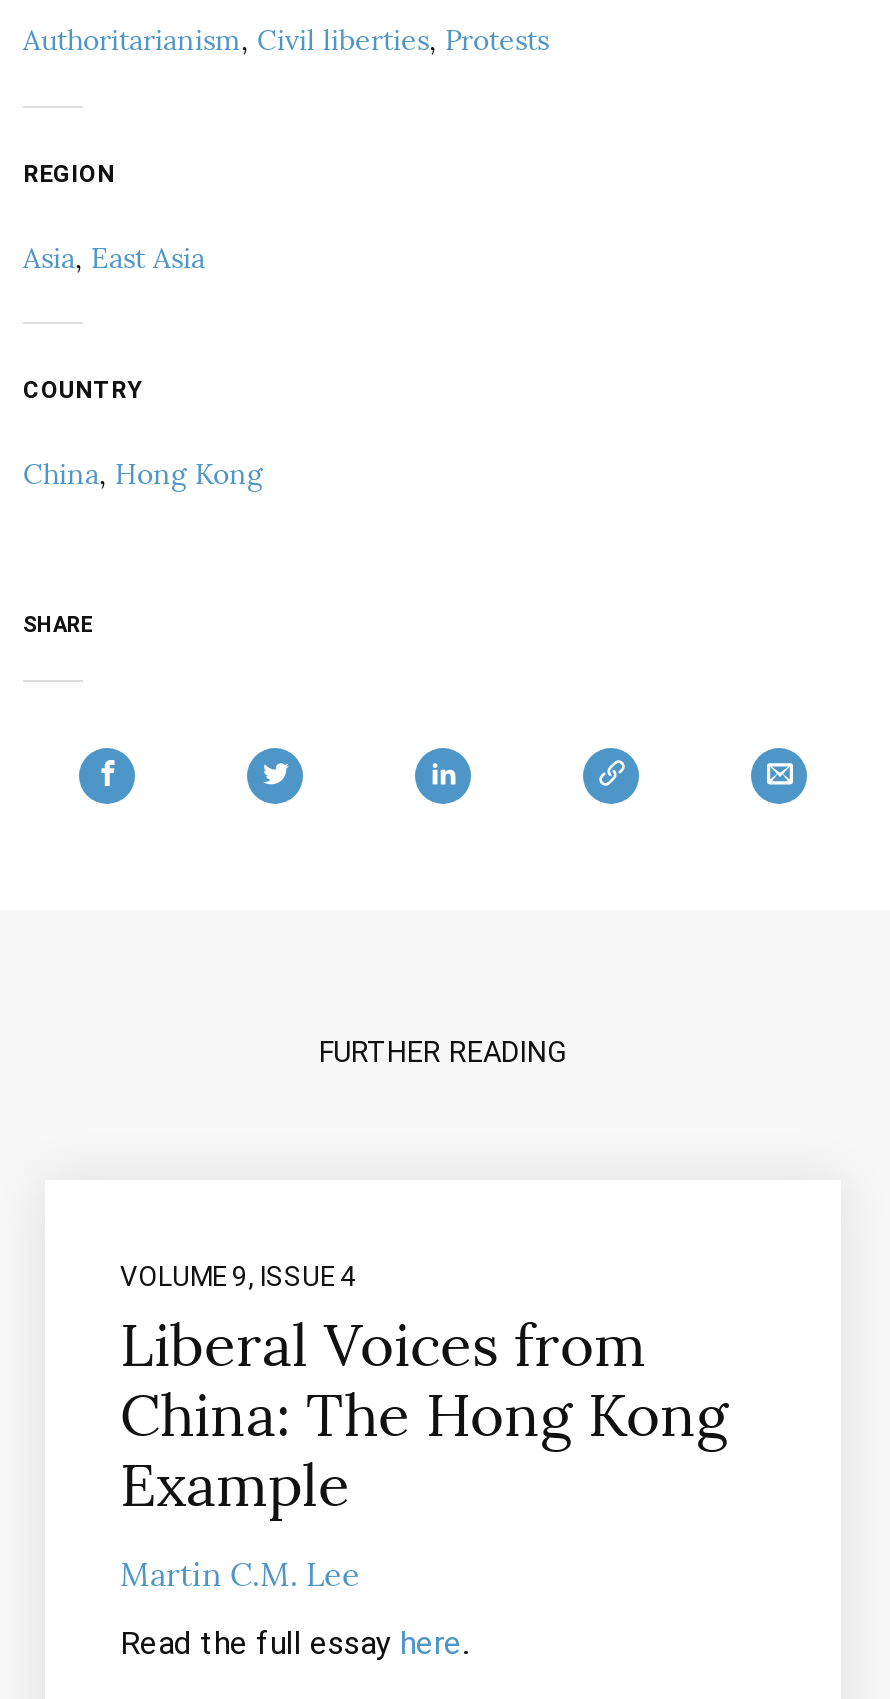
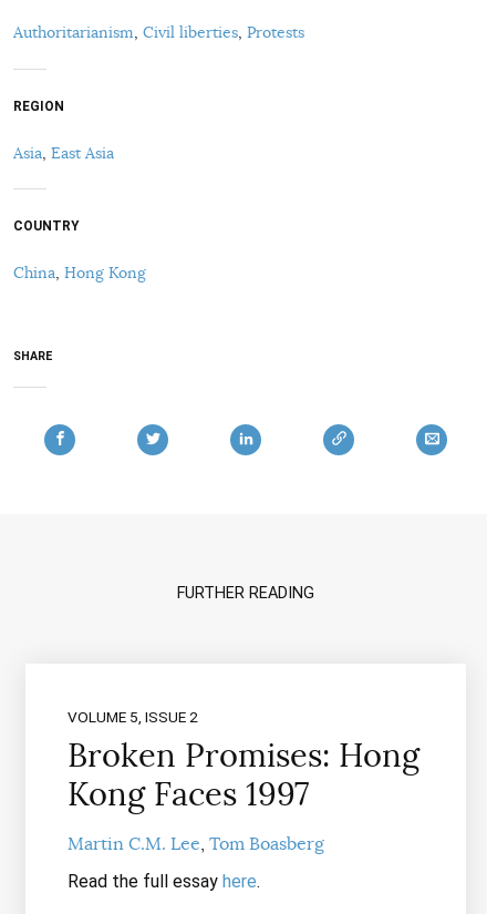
[120,1260,728,1522] VOLUME 9, ISSUE 4 | Liberal Voices from | China: The Hong Kong | Example -> [67,708,419,814] VOLUME 5, ISSUE 2 | Broken Promises: Hong | Kong Faces 1997
[120,1557,360,1597] Martin C.M. Lee -> [67,834,324,856] Martin C.M. Lee Tom Boasberg

